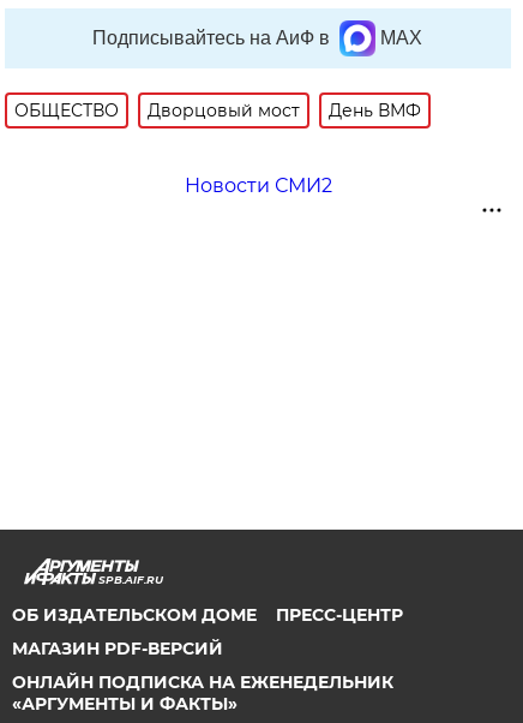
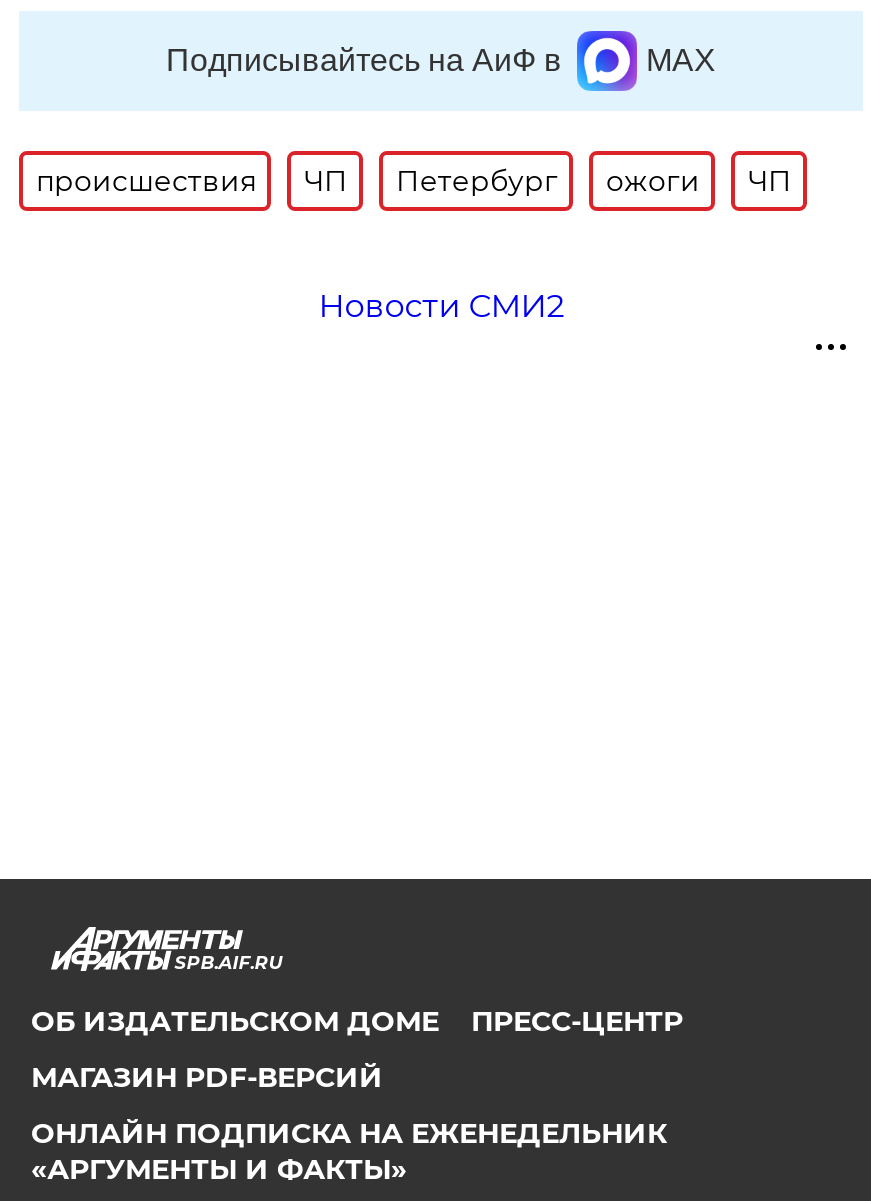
[15,100,422,121] ОБЩЕСТВО | Дворцовый мост | День ВМФ -> [36,163,792,199] происшествия | ЧП | Петербург | ожоги | ЧП

